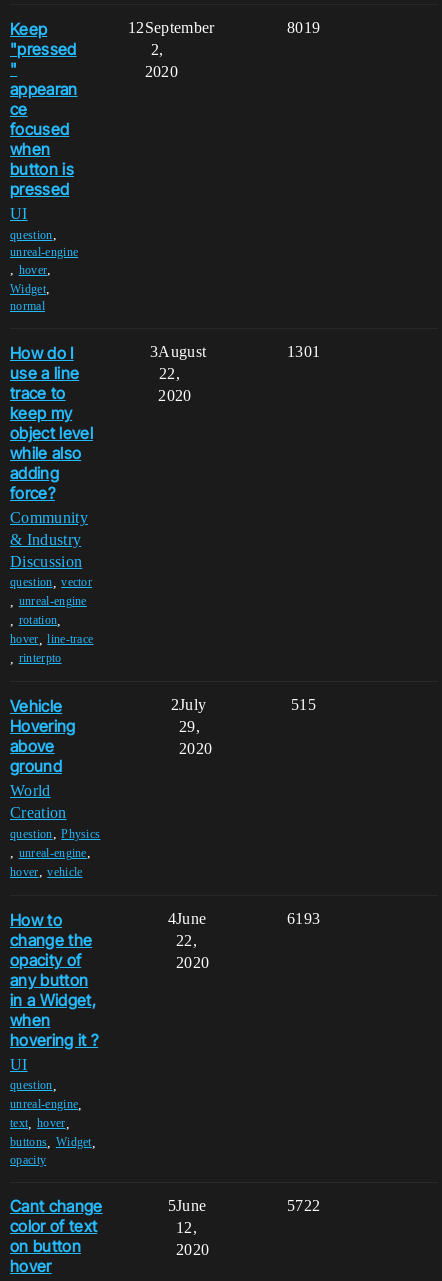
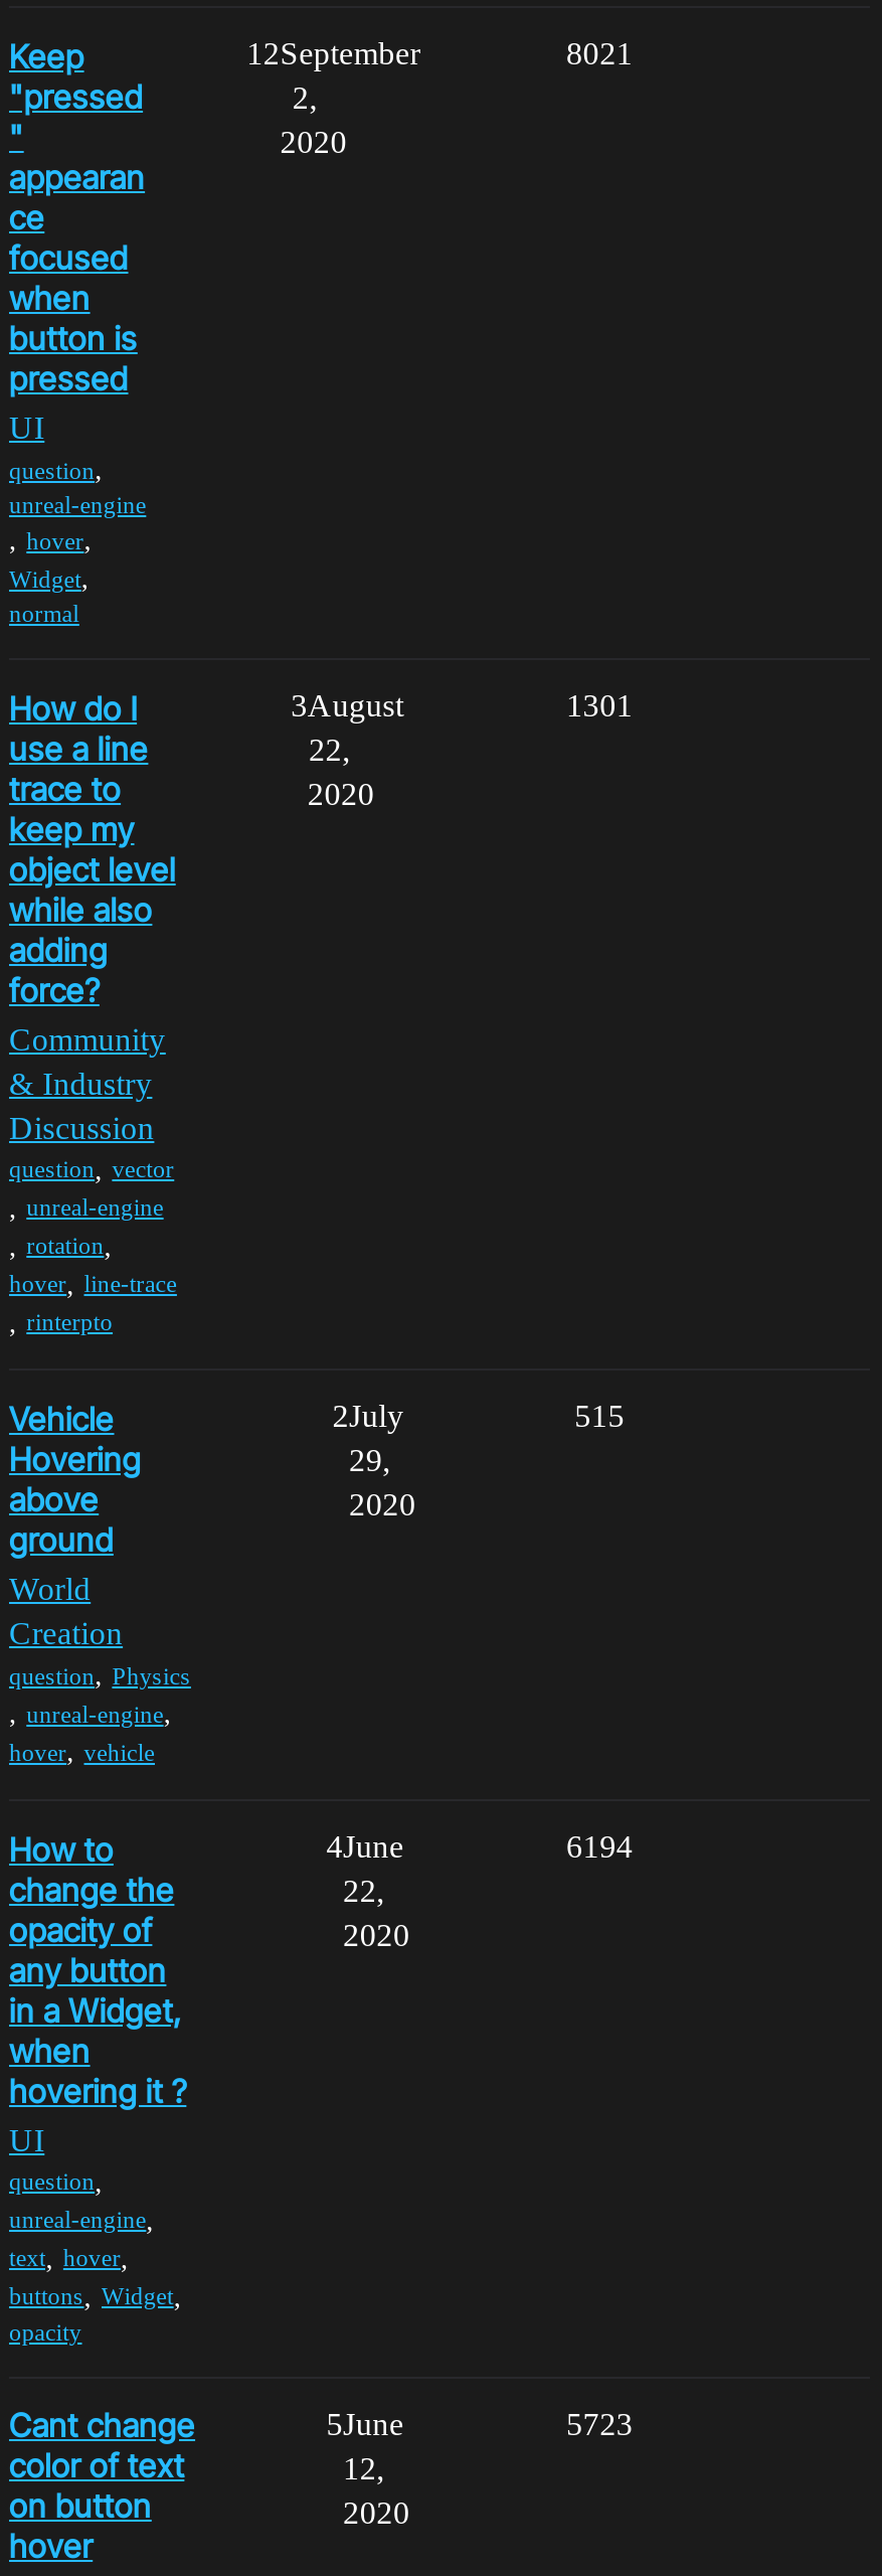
[287,19,320,36] 8019 -> [566,37,633,71] 8021
[287,910,320,927] 6193 -> [566,1829,633,1863] 6194
[287,1196,320,1213] 5722 -> [566,2406,633,2440] 5723

